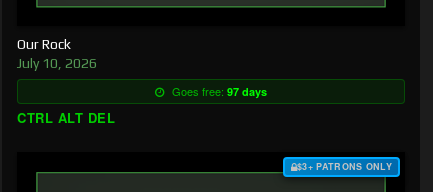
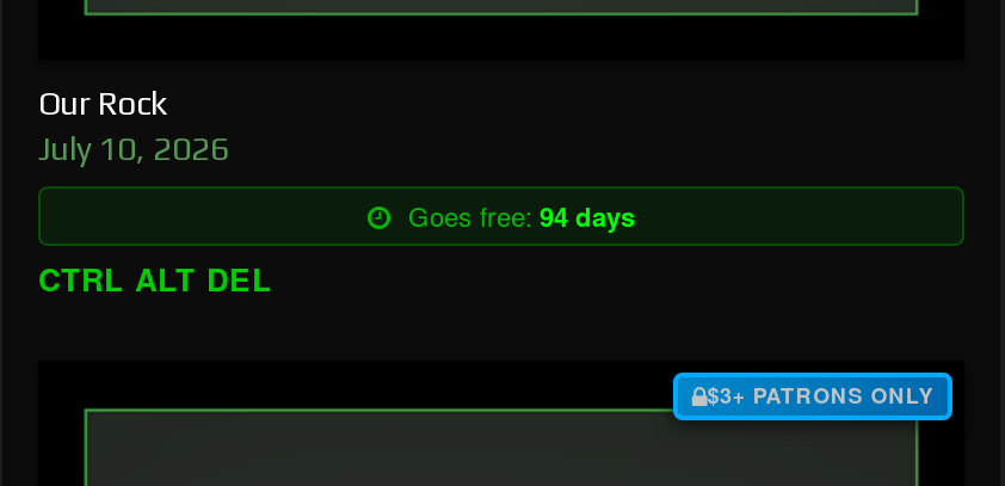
[169,83,267,99] Goes free: 97 days -> [401,197,635,235] Goes free: 94 days

